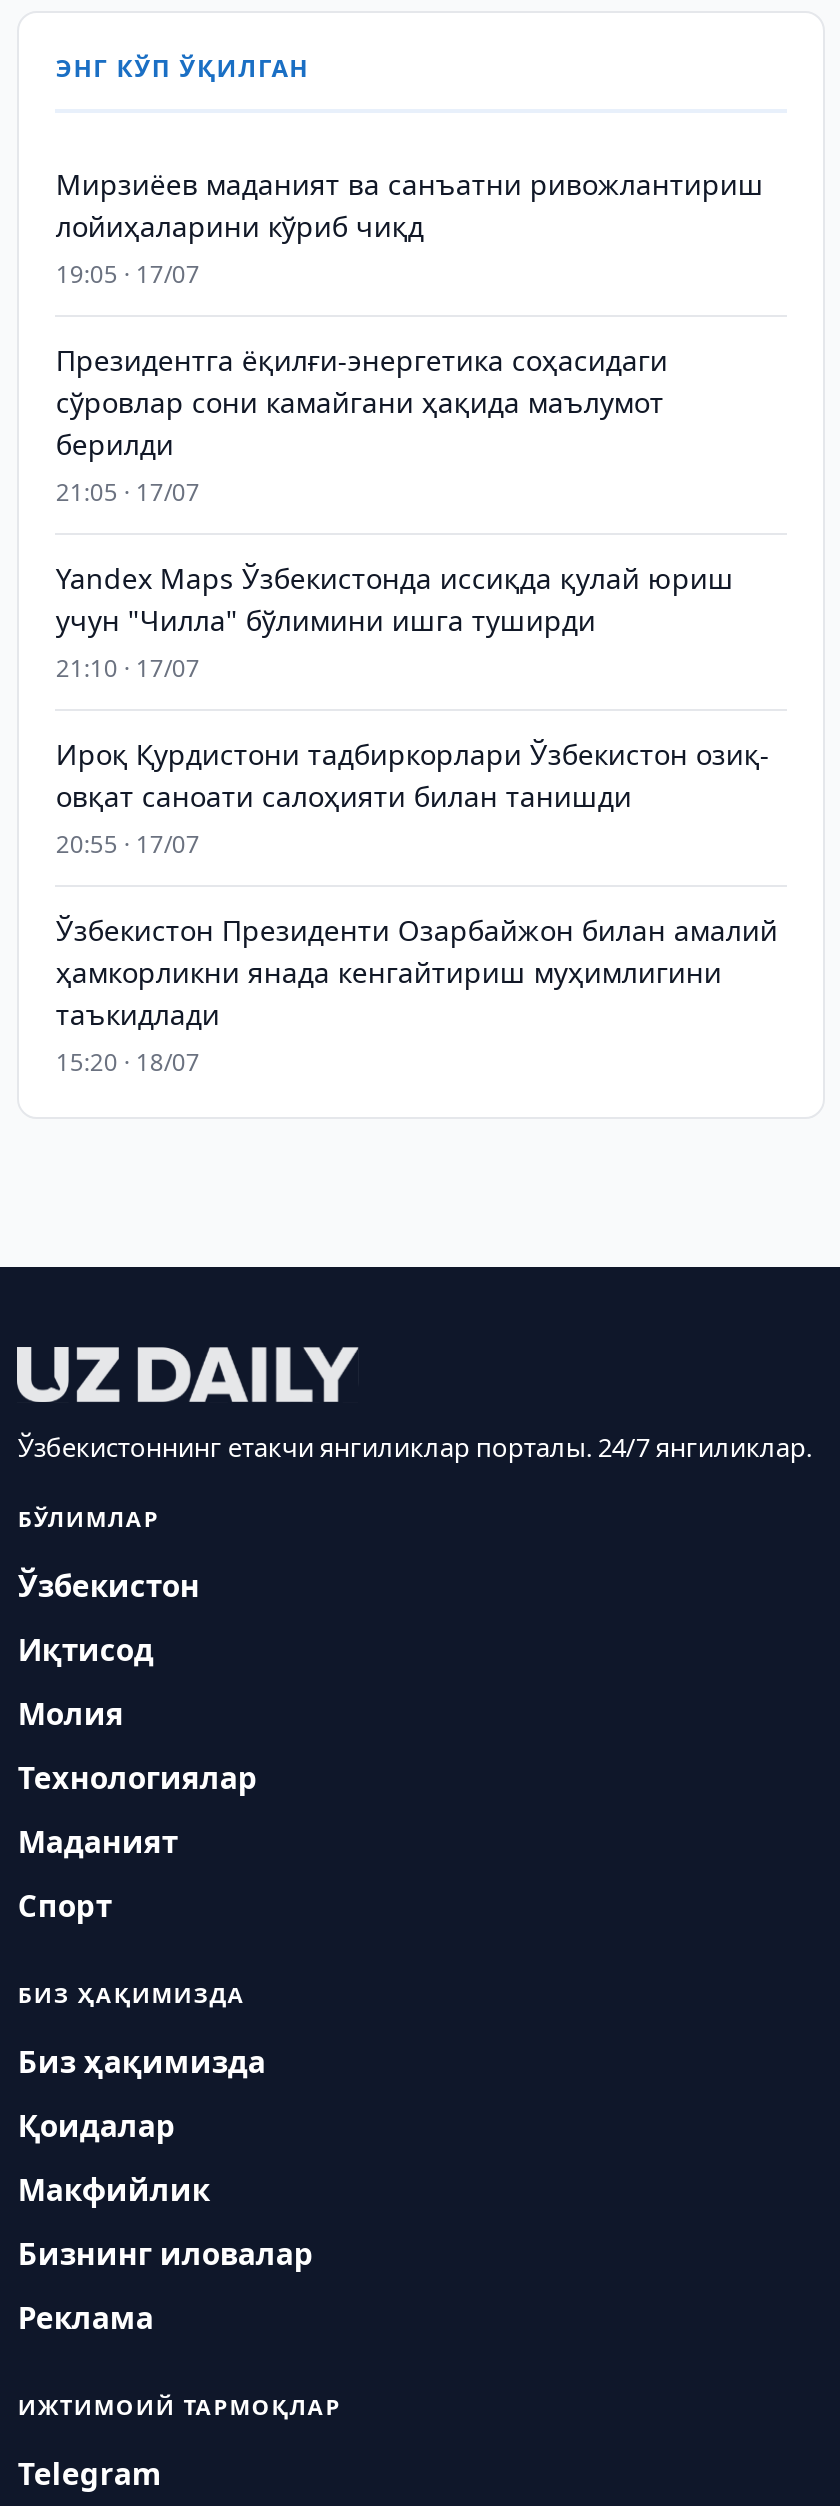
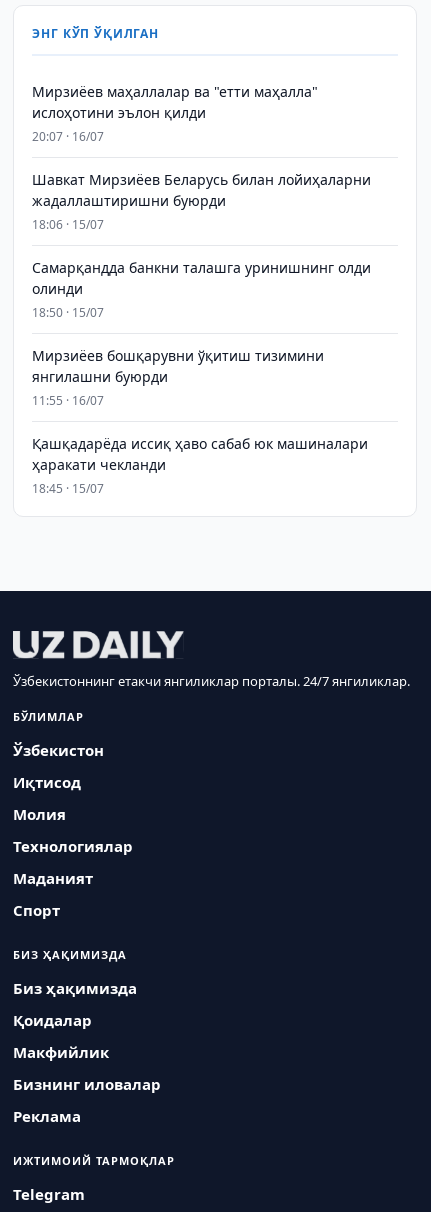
[56,165,764,291] Мирзиёев маданият ва санъатни ривожлантириш | лойиҳаларини кўриб чиқд | 19:05 · 17/07 -> [32,82,318,145] Мирзиёев маҳаллалар ва "етти маҳалла" | ислоҳотини эълон қилди | 20:07 · 16/07
[56,341,668,509] Президентга ёқилғи-энергетика соҳасидаги | сўровлар сони камайгани ҳақида маълумот | берилди | 21:05 · 17/07 -> [32,170,371,233] Шавкат Мирзиёев Беларусь билан лойиҳаларни | жадаллаштиришни буюрди | 18:06 · 15/07
[56,559,734,685] Yandex Maps Ўзбекистонда иссиқда қулай юриш | учун "Чилла" бўлимини ишга туширди | 21:10 · 17/07 -> [32,258,371,321] Самарқандда банкни талашга уринишнинг олди | олинди | 18:50 · 15/07
[56,735,770,861] Ироқ Қурдистони тадбиркорлари Ўзбекистон озиқ- | овқат саноати салоҳияти билан танишди | 20:55 · 17/07 -> [32,346,324,409] Мирзиёев бошқарувни ўқитиш тизимини | янгилашни буюрди | 11:55 · 16/07
[56,911,778,1079] Ўзбекистон Президенти Озарбайжон билан амалий | ҳамкорликни янада кенгайтириш муҳимлигини | таъкидлади | 15:20 · 18/07 -> [32,434,368,497] Қашқадарёда иссиқ ҳаво сабаб юк машиналари | ҳаракати чекланди | 18:45 · 15/07

